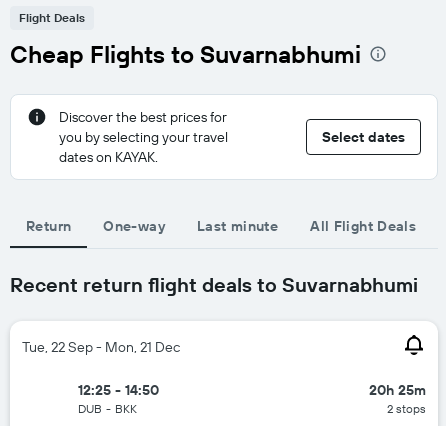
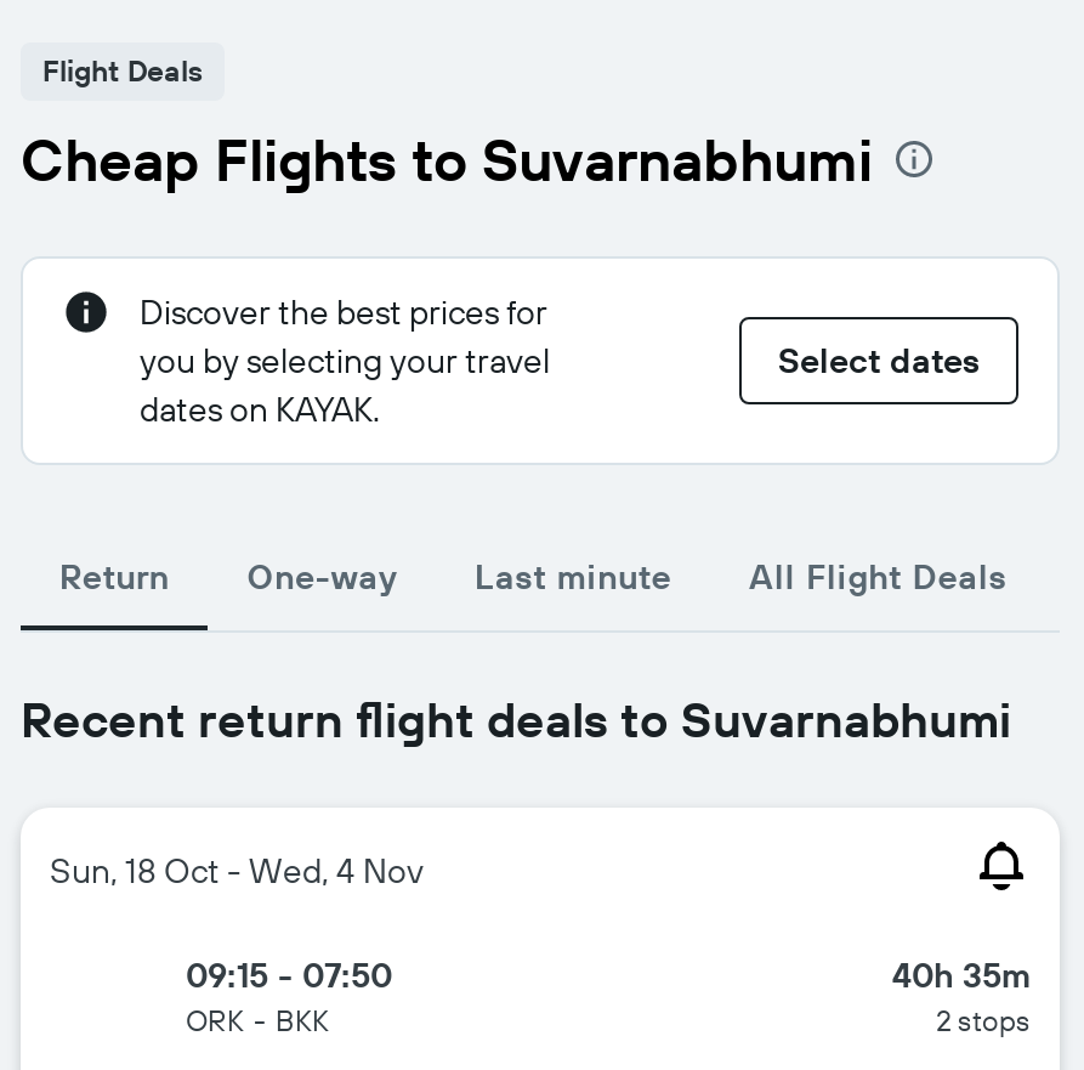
[22,338,180,356] Tue, 22 Sep - Mon, 21 Dec -> [50,849,424,893] Sun, 18 Oct - Wed, 4 Nov
[78,381,159,416] 12:25 - 14:50 | DUB - BKK -> [186,953,392,1038] 09:15 - 07:50 | ORK - BKK
[369,381,426,399] 20h 25m -> [892,953,1031,997] 40h 35m

